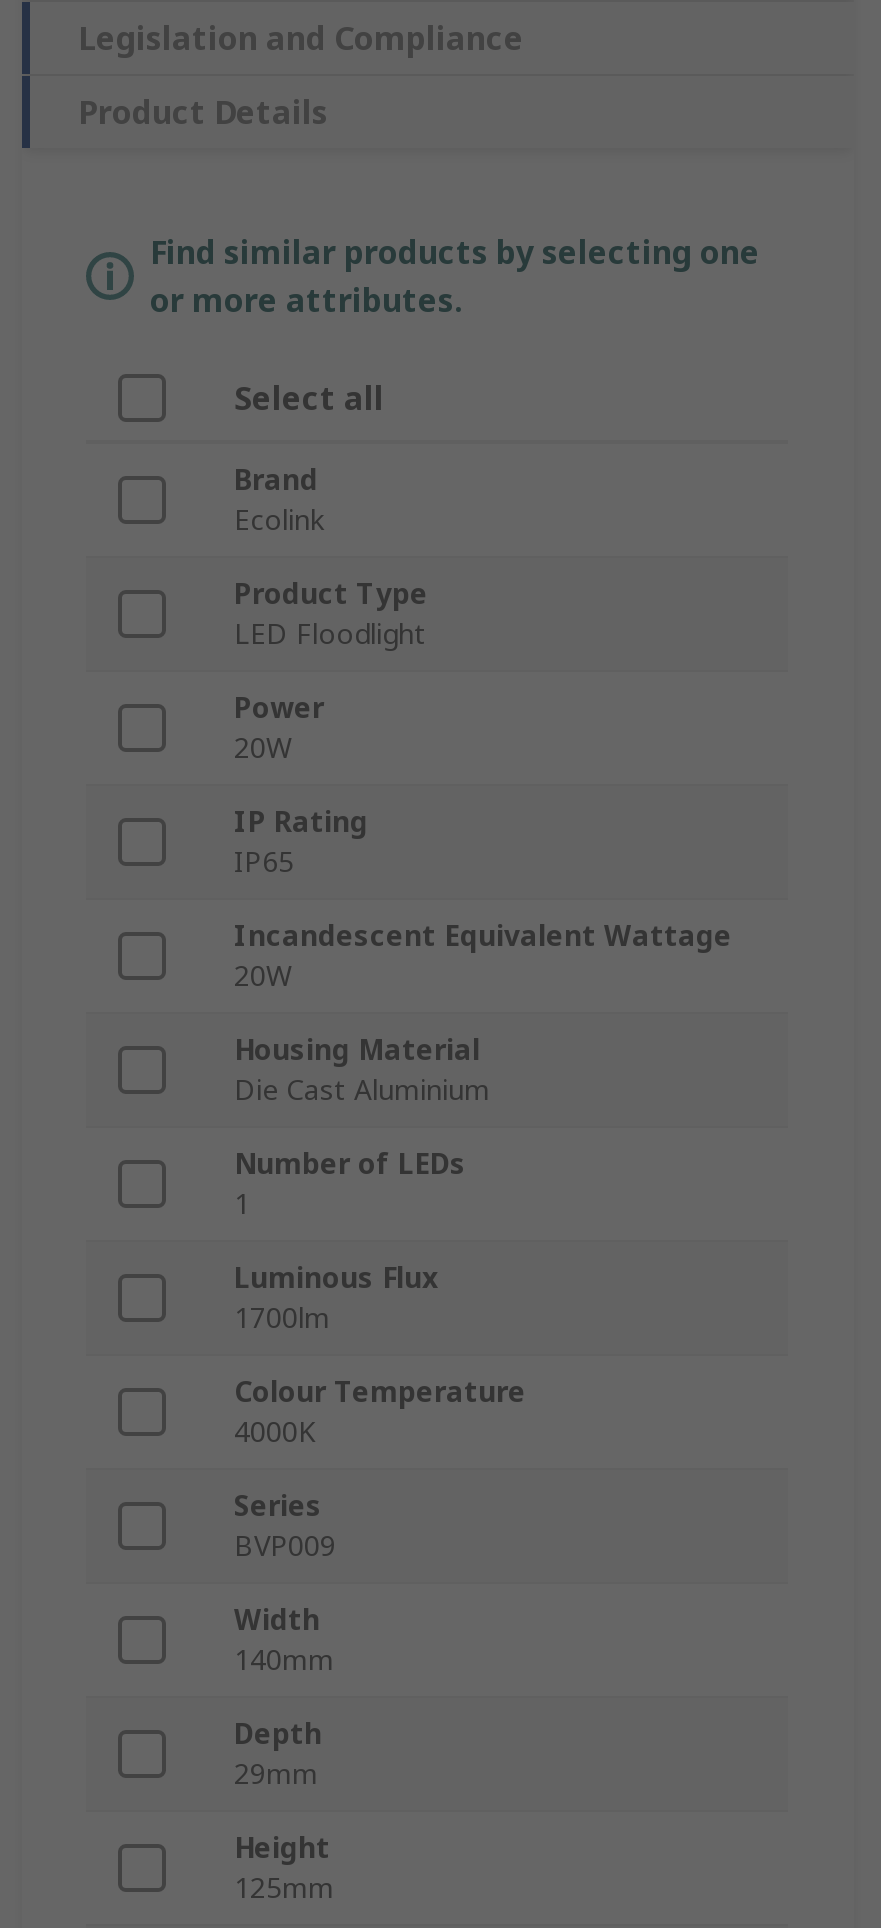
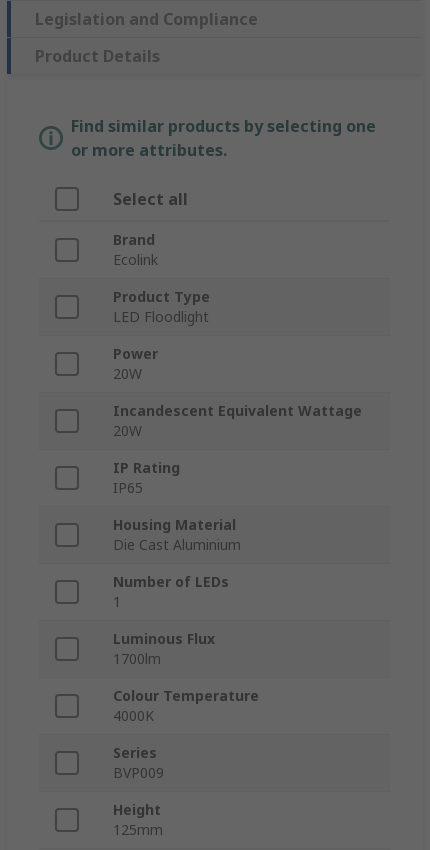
[234,803,368,881] IP Rating | IP65 -> none
none -> [113,458,180,497] IP Rating | IP65
[234,1601,334,1793] Width | 140mm | Depth | 29mm -> none

